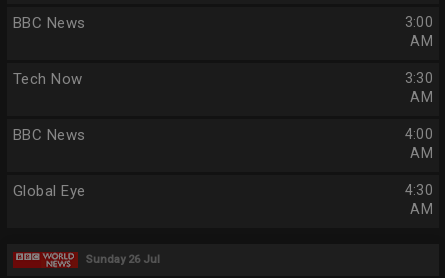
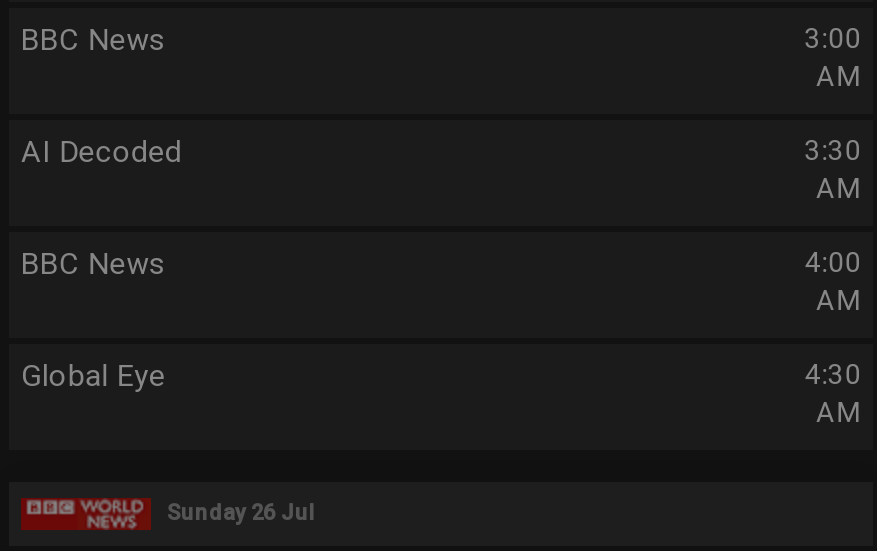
[13,70,83,88] Tech Now -> [21,134,182,170] AI Decoded

